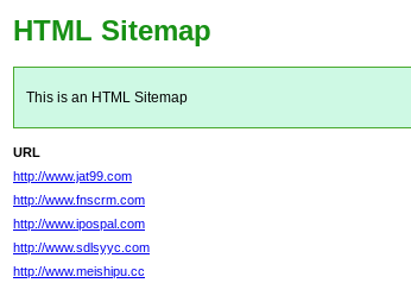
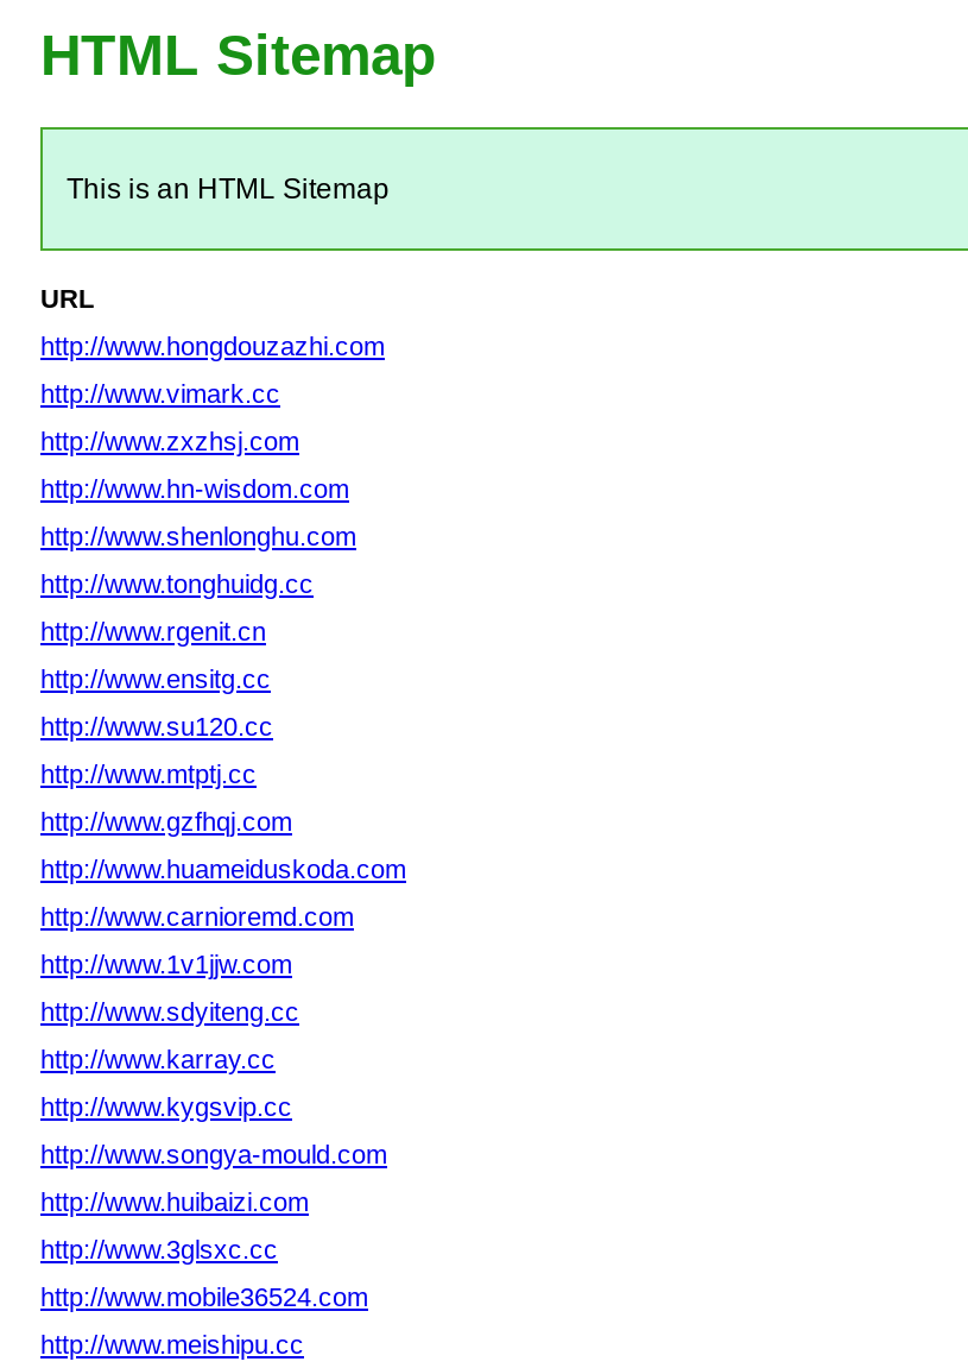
[13,169,150,255] http://www.jat99.com | http://www.fnscrm.com | http://www.ipospal.com | http://www.sdlsyyc.com -> [40,332,406,1311] http://www.hongdouzazhi.com | http://www.vimark.cc | http://www.zxzhsj.com | http://www.hn-wisdom.com | http://www.shenlonghu.com | http://www.tonghuidg.cc | http://www.rgenit.cn | http://www.ensitg.cc | http://www.su120.cc | http://www.mtptj.cc | http://www.gzfhqj.com | http://www.huameiduskoda.com | http://www.carnioremd.com | http://www.1v1jjw.com | http://www.sdyiteng.cc | http://www.karray.cc | http://www.kygsvip.cc | http://www.songya-mould.com | http://www.huibaizi.com | http://www.3glsxc.cc | http://www.mobile36524.com

